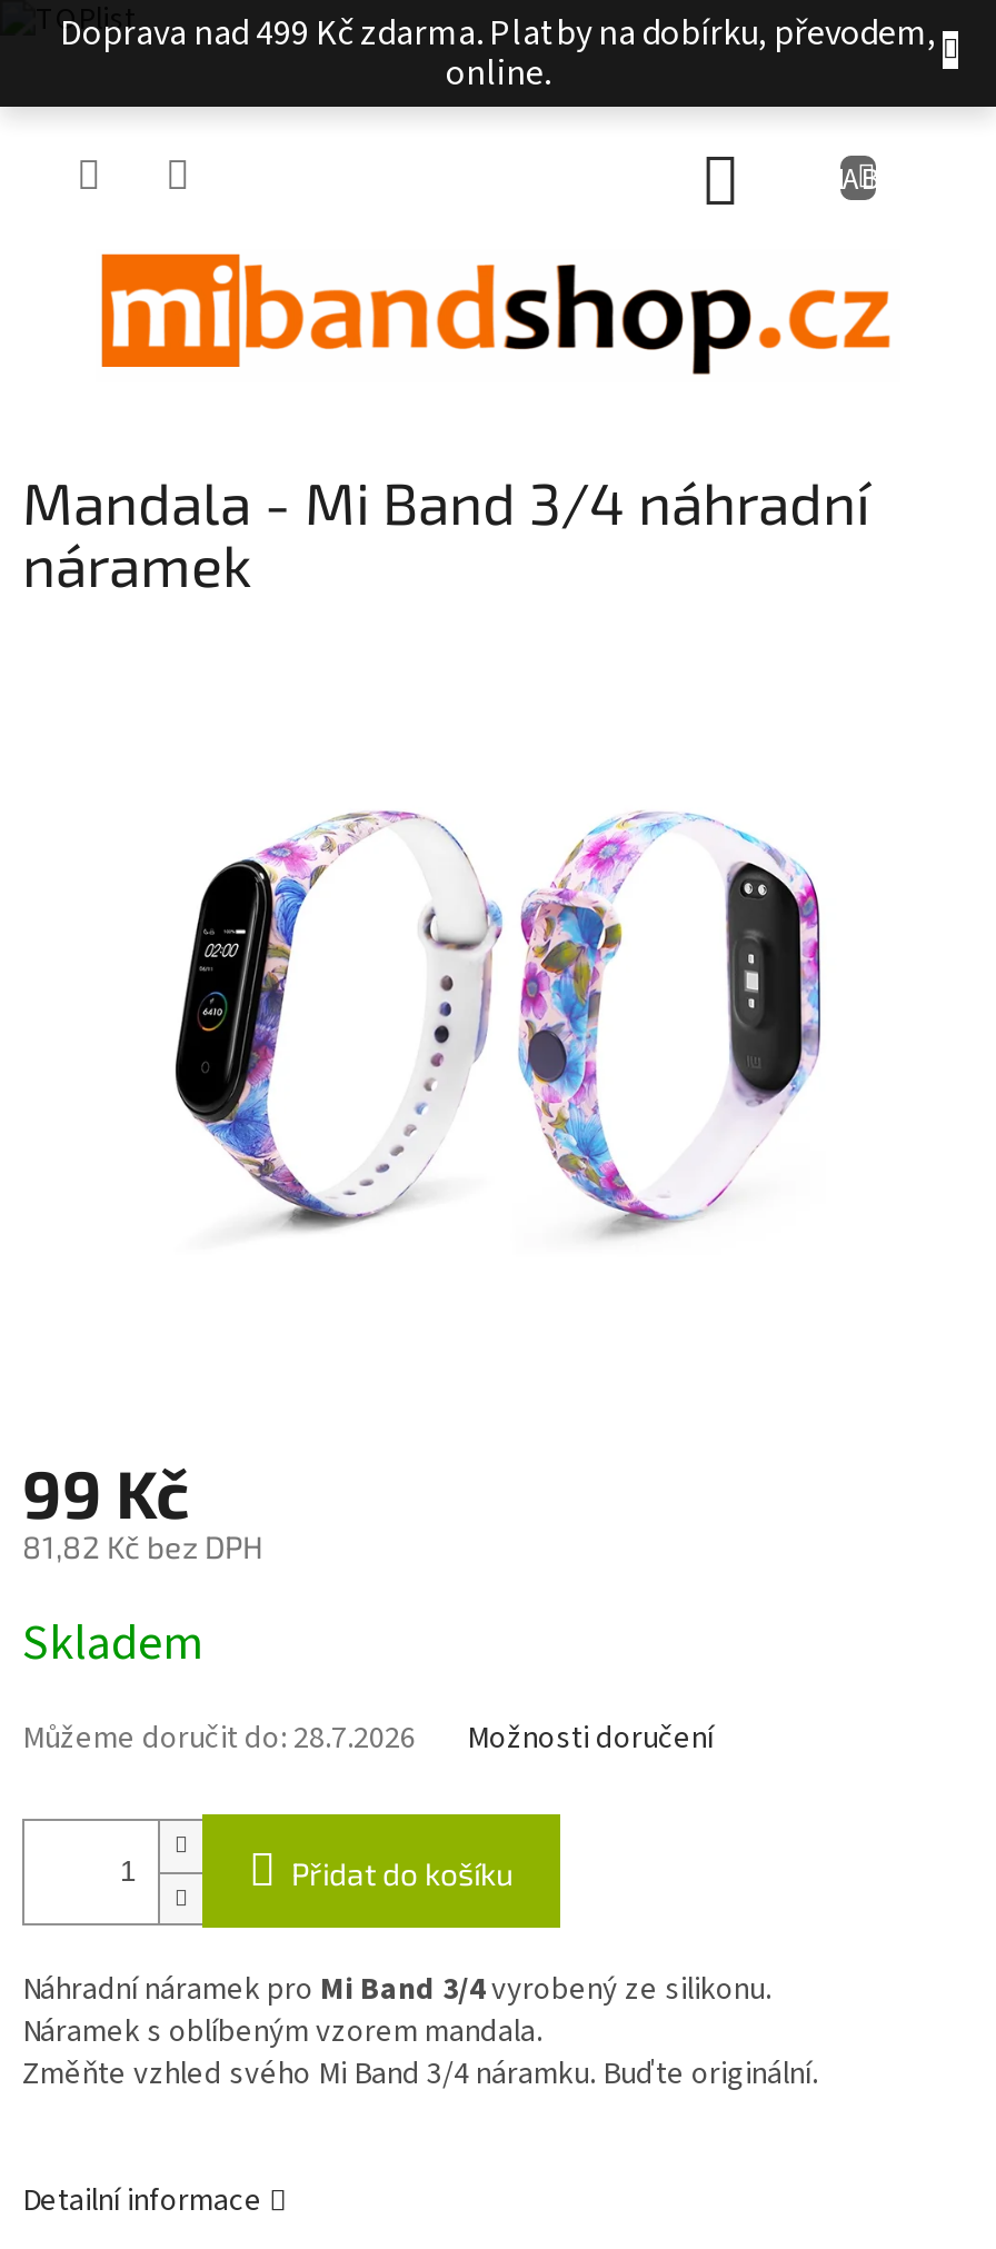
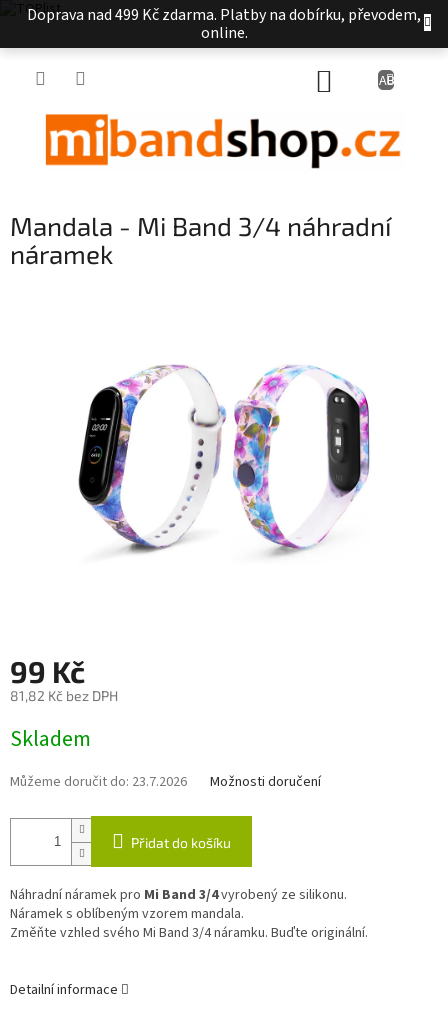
[22,1717,416,1761] Můžeme doručit do: 28.7.2026 -> [10,772,187,792] Můžeme doručit do: 23.7.2026

